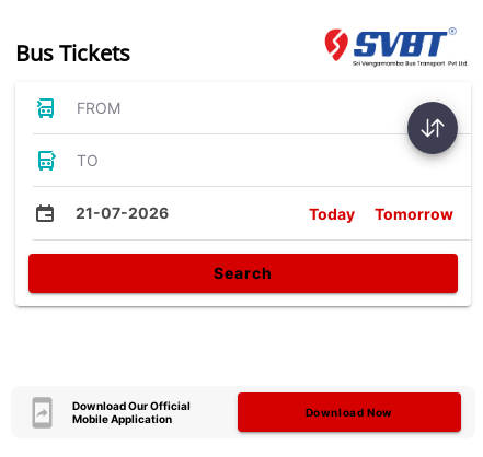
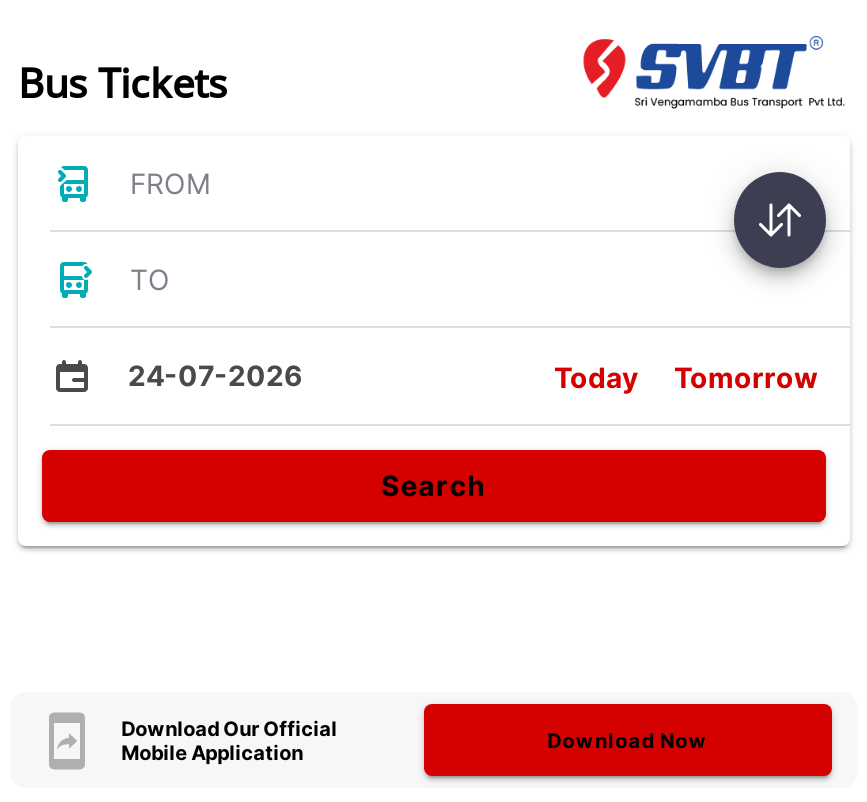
[76,203,169,222] 21-07-2026 -> [128,358,302,392] 24-07-2026

